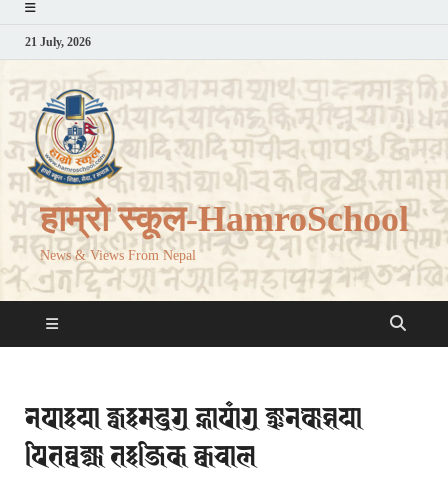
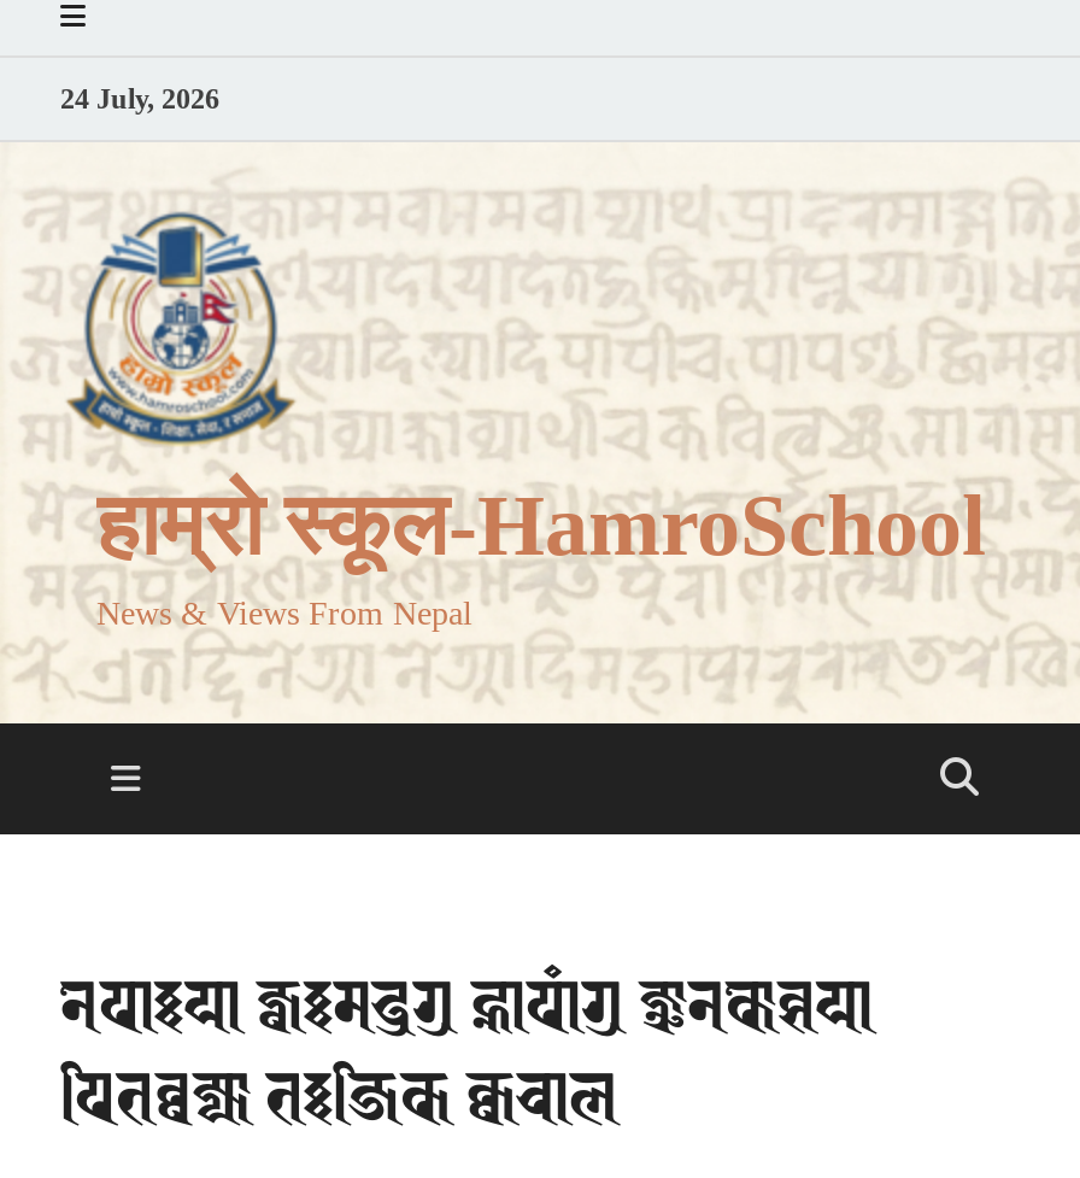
[25,33,91,50] 21 July, 2026 -> [60,78,219,119] 24 July, 2026

